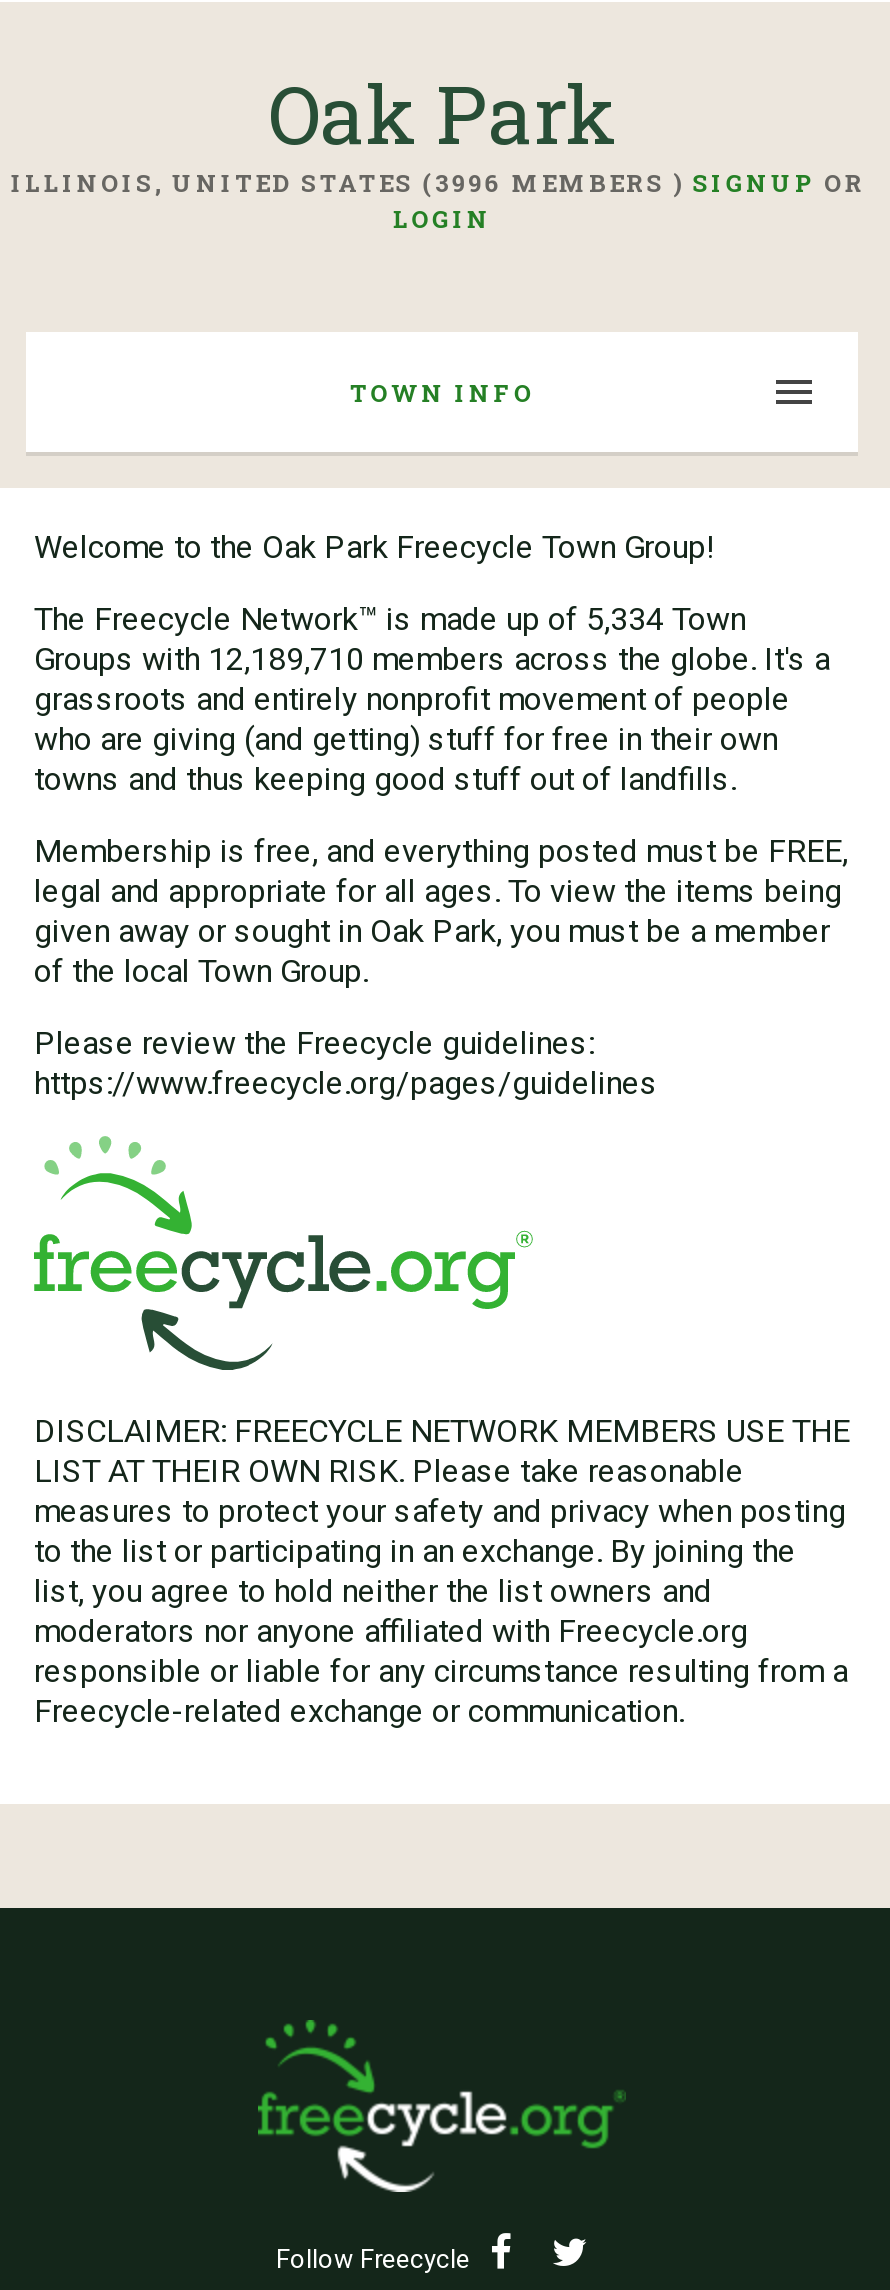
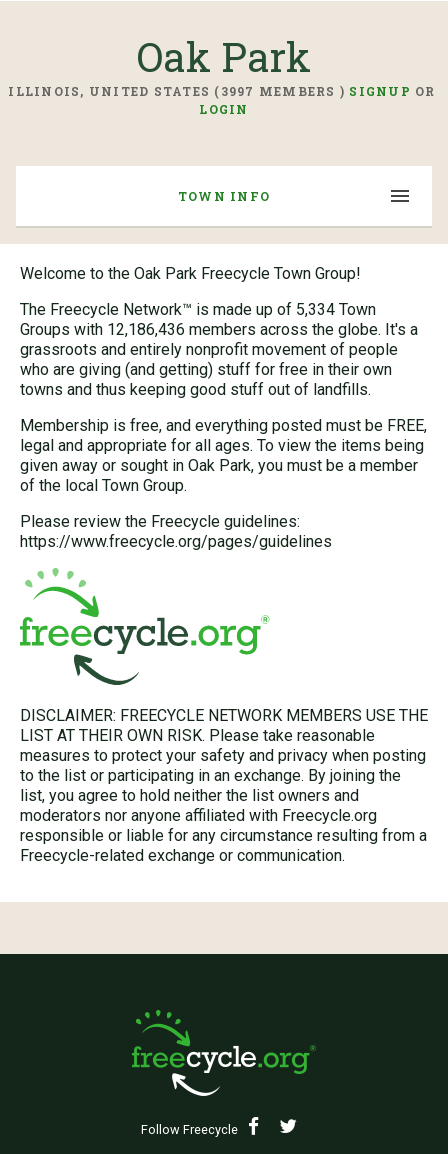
[10,166,874,198] ILLINOIS, UNITED STATES (3996 MEMBERS ) SIGNUP OR -> [8,83,440,99] ILLINOIS, UNITED STATES (3997 MEMBERS ) SIGNUP OR
[34,640,830,678] Groups with 12,189,710 members across the globe. It's a -> [20,320,418,339] Groups with 12,186,436 members across the globe. It's a

